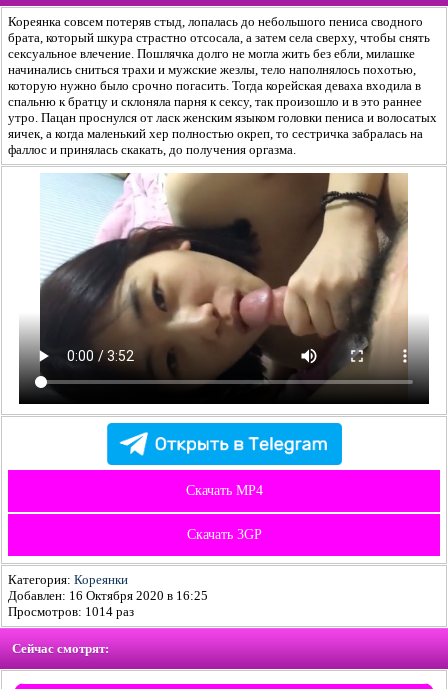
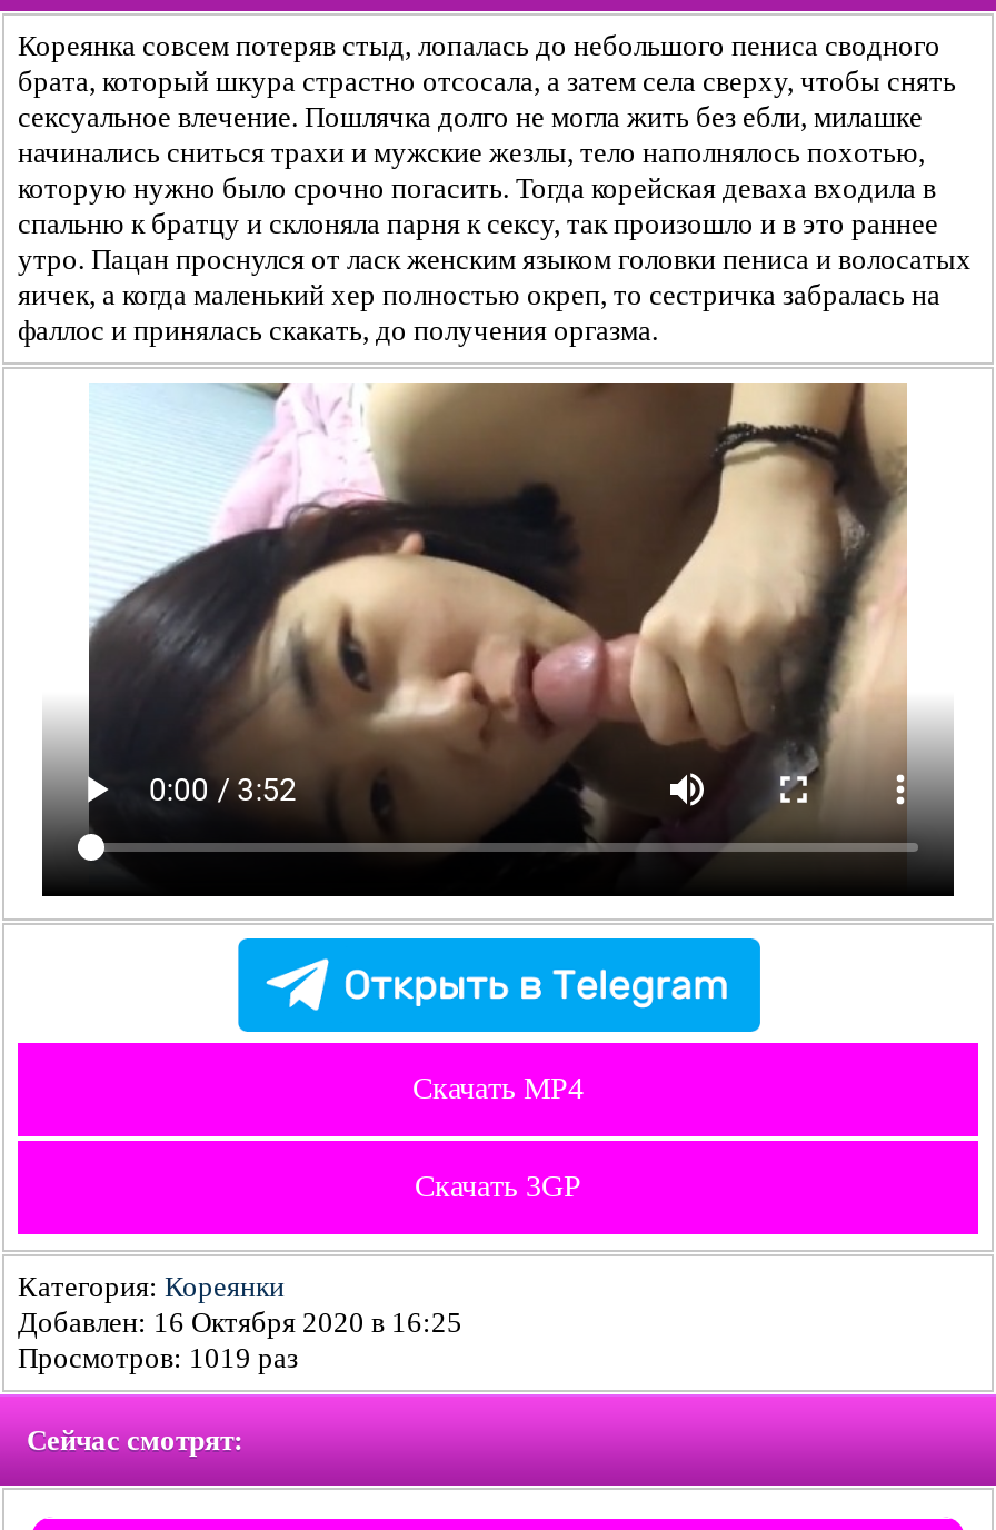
[8,604,134,619] Просмотров: 1014 раз -> [18,1341,298,1374] Просмотров: 1019 раз

